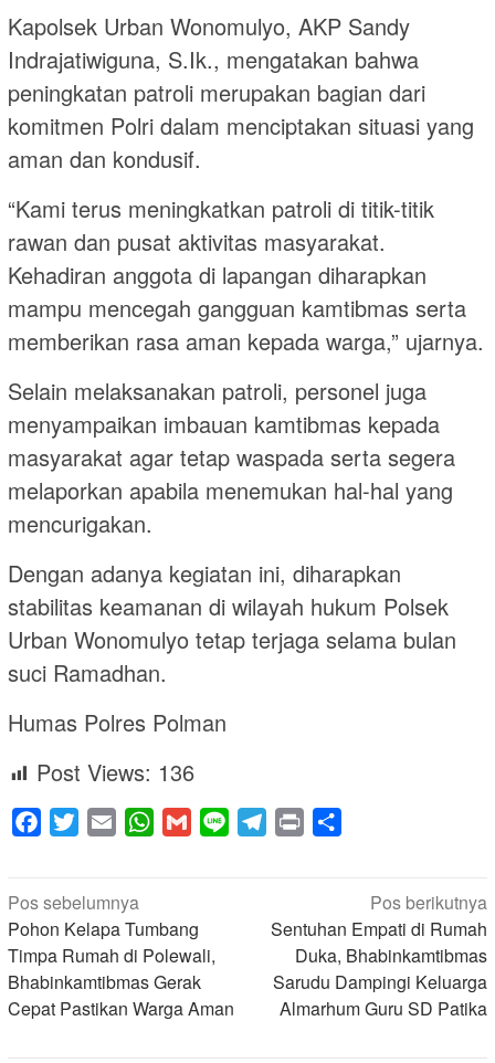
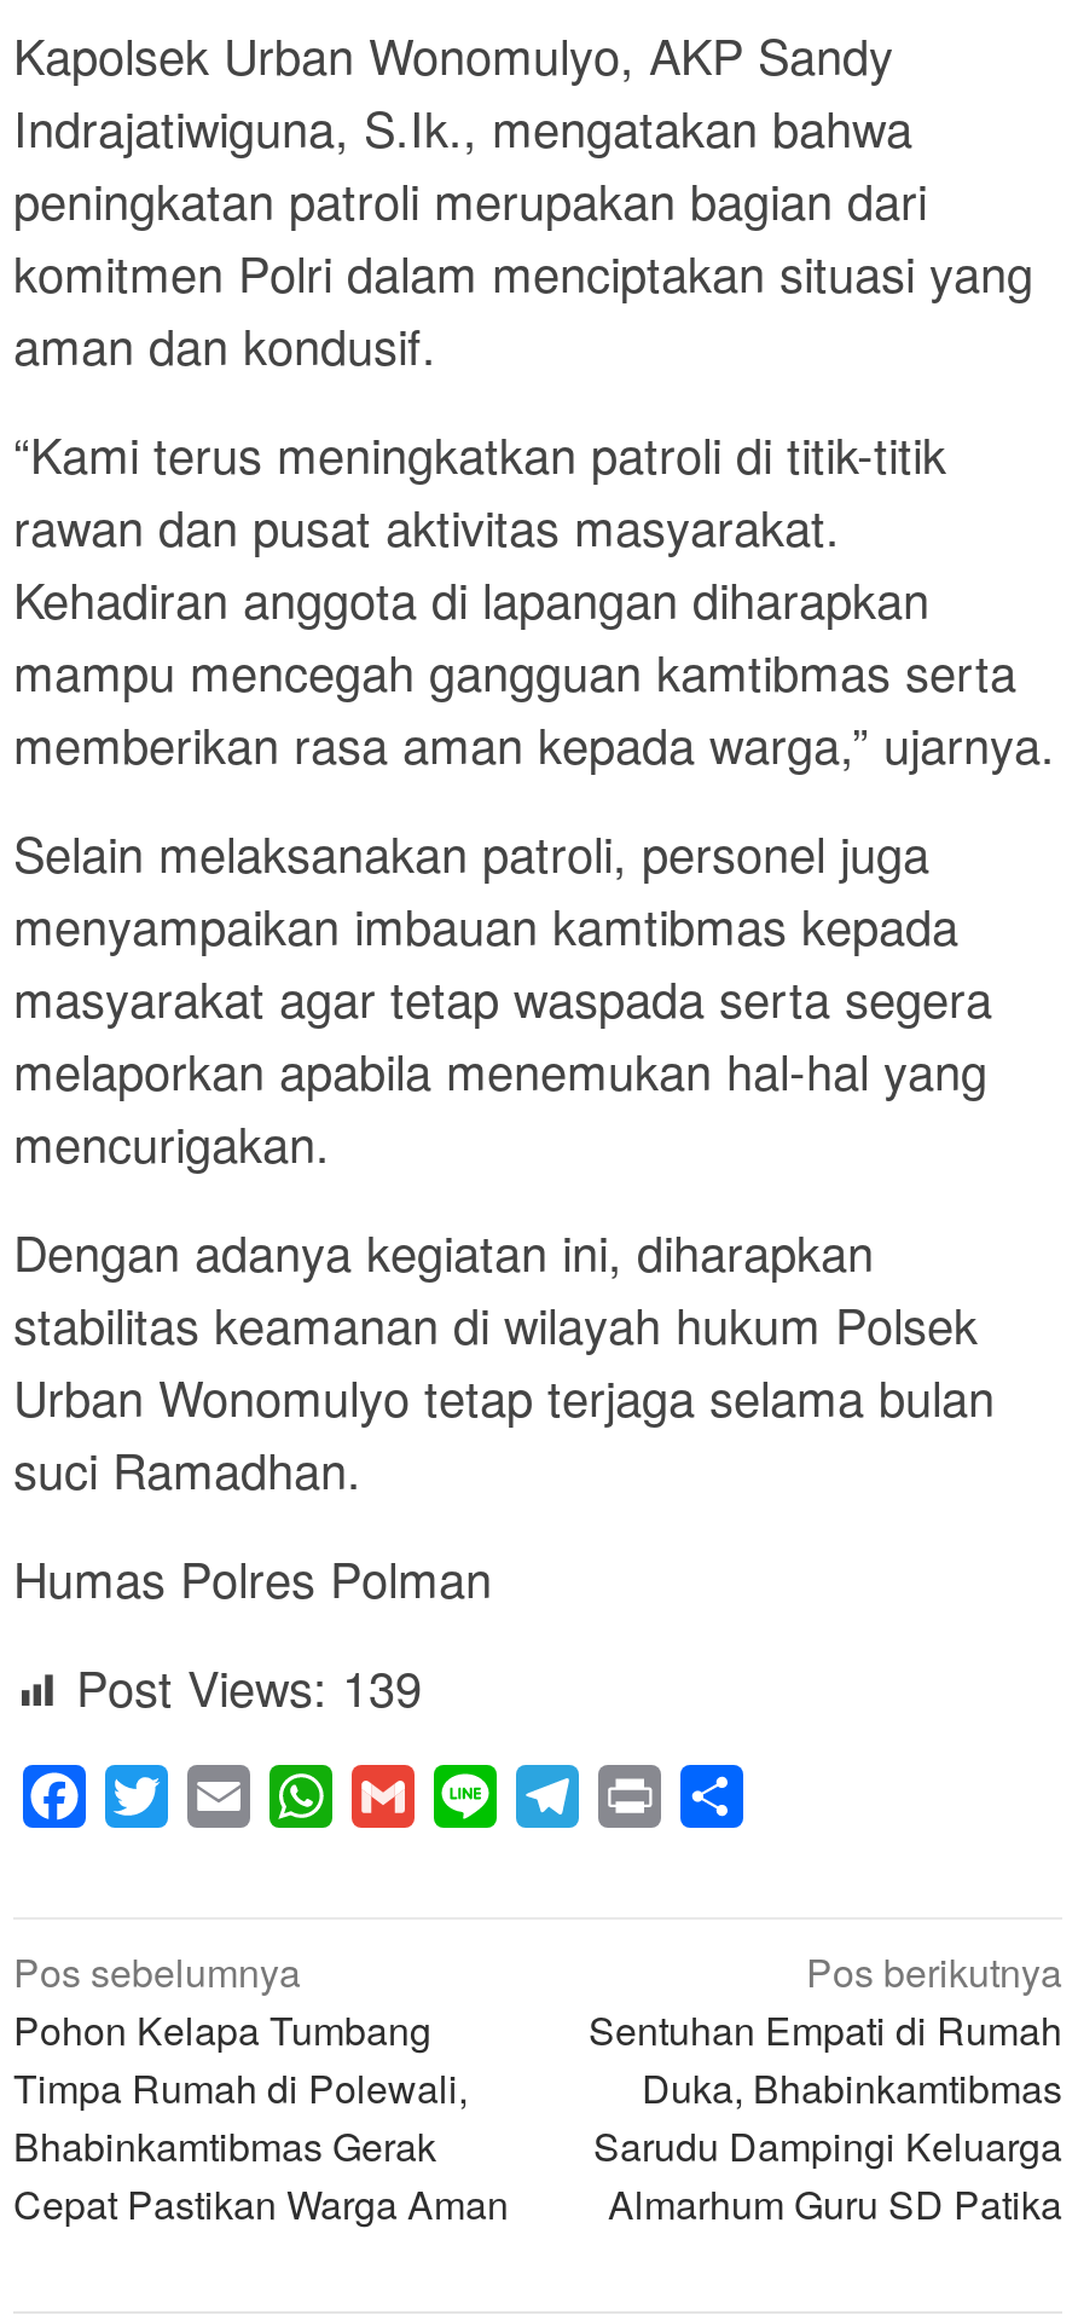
[36,756,194,788] Post Views: 136 -> [76,1651,422,1721] Post Views: 139

